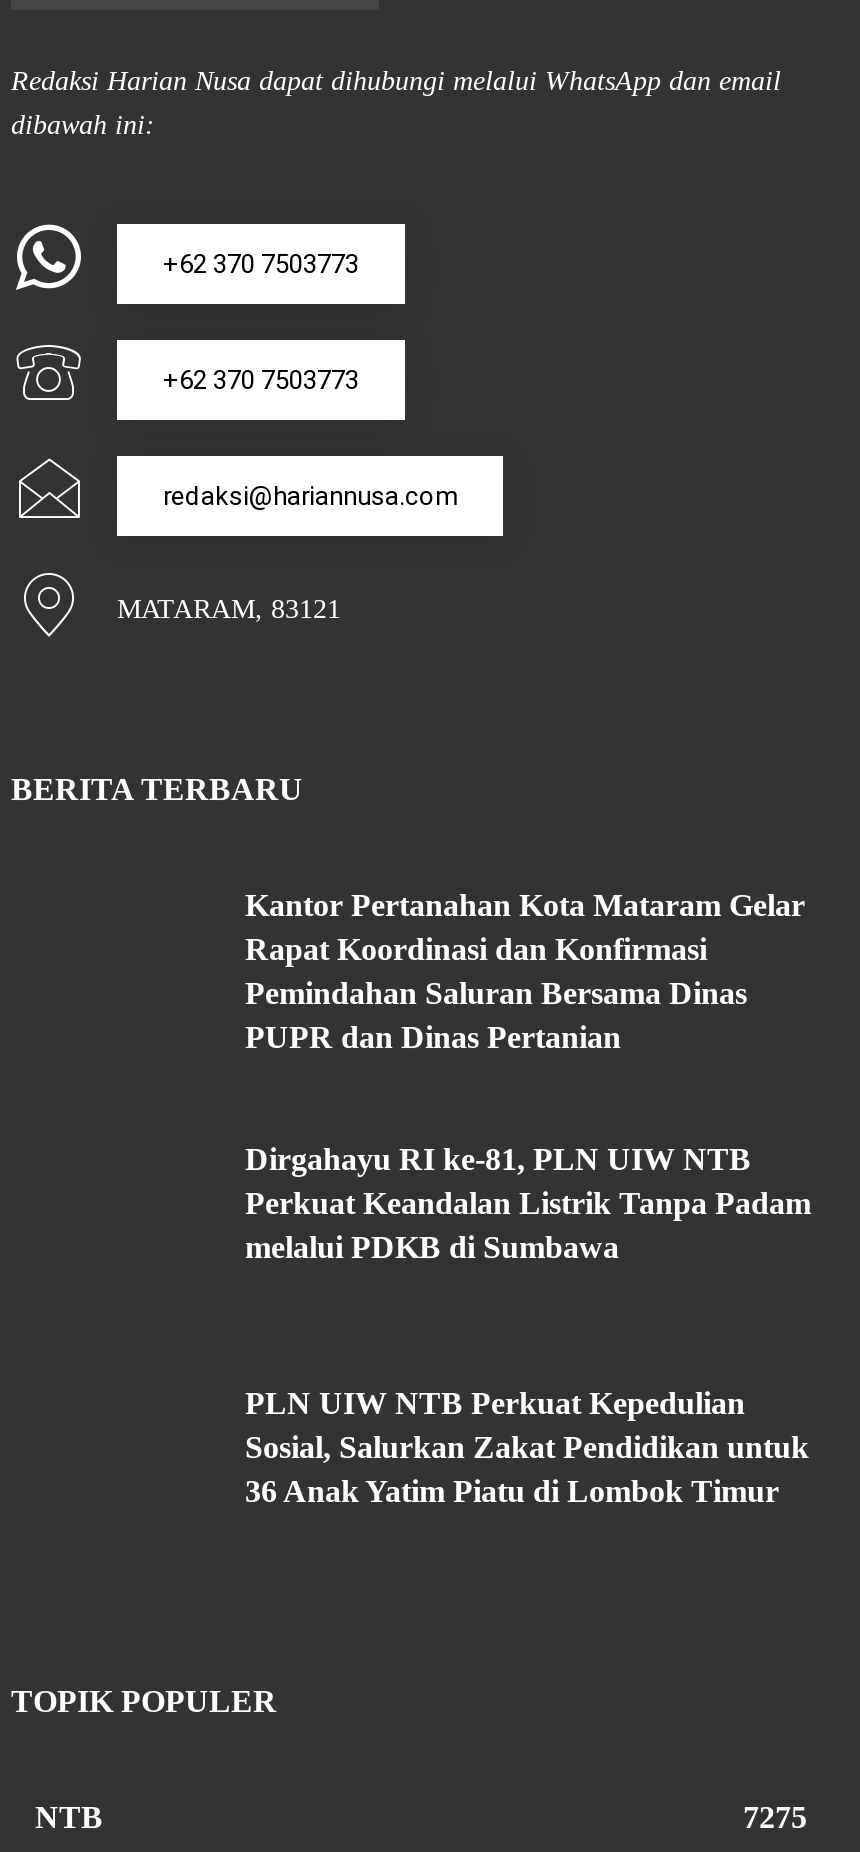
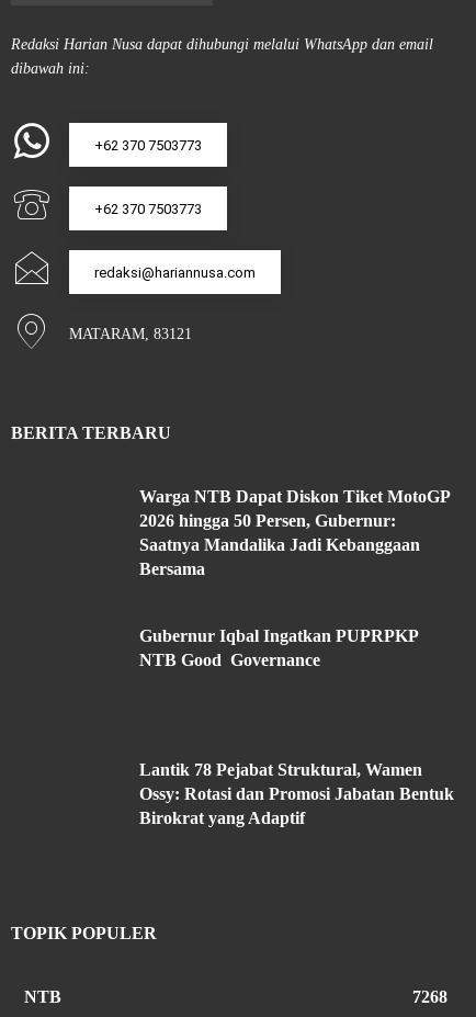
[245,888,805,1054] Kantor Pertanahan Kota Mataram Gelar | Rapat Koordinasi dan Konfirmasi | Pemindahan Saluran Bersama Dinas | PUPR dan Dinas Pertanian -> [139,487,451,578] Warga NTB Dapat Diskon Tiket MotoGP | 2026 hingga 50 Persen, Gubernur: | Saatnya Mandalika Jadi Kebanggaan | Bersama
[245,1142,811,1264] Dirgahayu RI ke-81, PLN UIW NTB | Perkuat Keandalan Listrik Tanpa Padam | melalui PDKB di Sumbawa -> [139,627,419,669] Gubernur Iqbal Ingatkan PUPRPKP | NTB Good Governance
[245,1386,809,1508] PLN UIW NTB Perkuat Kepedulian | Sosial, Salurkan Zakat Pendidikan untuk | 36 Anak Yatim Piatu di Lombok Timur -> [139,760,454,827] Lantik 78 Pejabat Struktural, Wamen | Ossy: Rotasi dan Promosi Jabatan Bentuk | Birokrat yang Adaptif
[743,1800,807,1834] 7275 -> [412,987,447,1006] 7268

